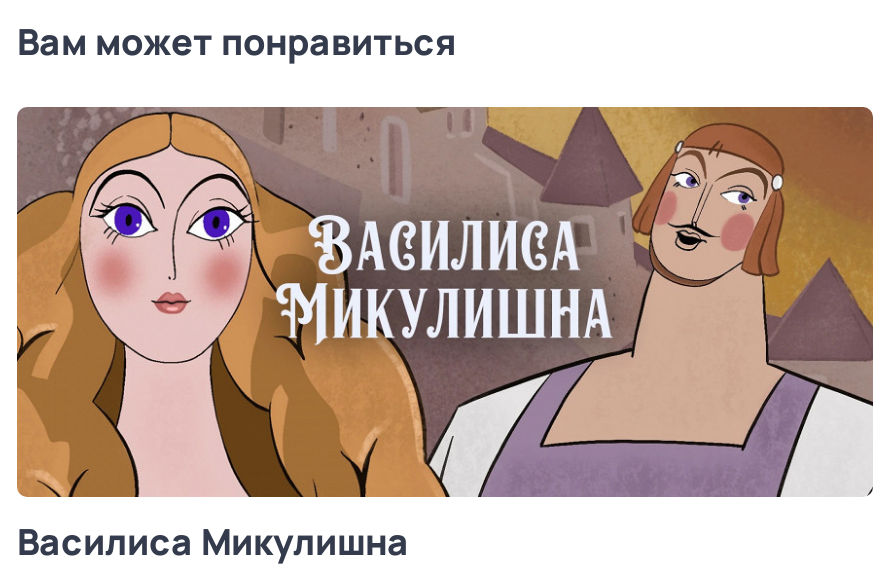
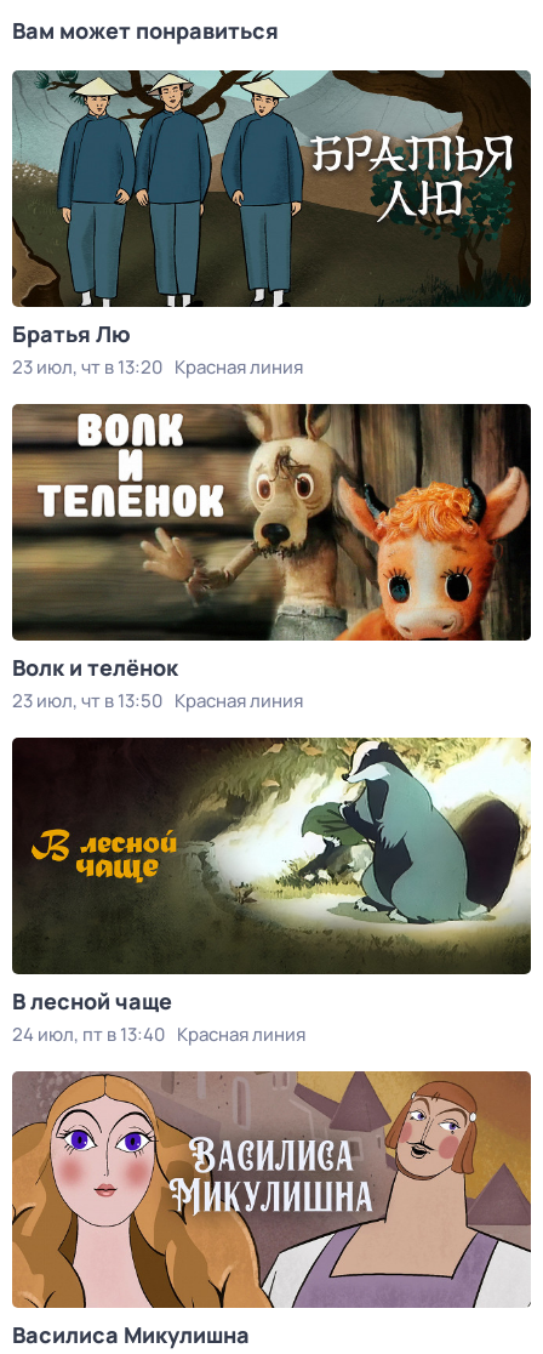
none -> [11,69,532,380] [image] | Братья Лю | 23 июл, чт в 13:20 Красная линия
none -> [11,403,532,713] [image] | Волк и телёнок | 23 июл, чт в 13:50 Красная линия
none -> [11,736,532,1047] [image] | В лесной чаще | 24 июл, пт в 13:40 Красная линия

